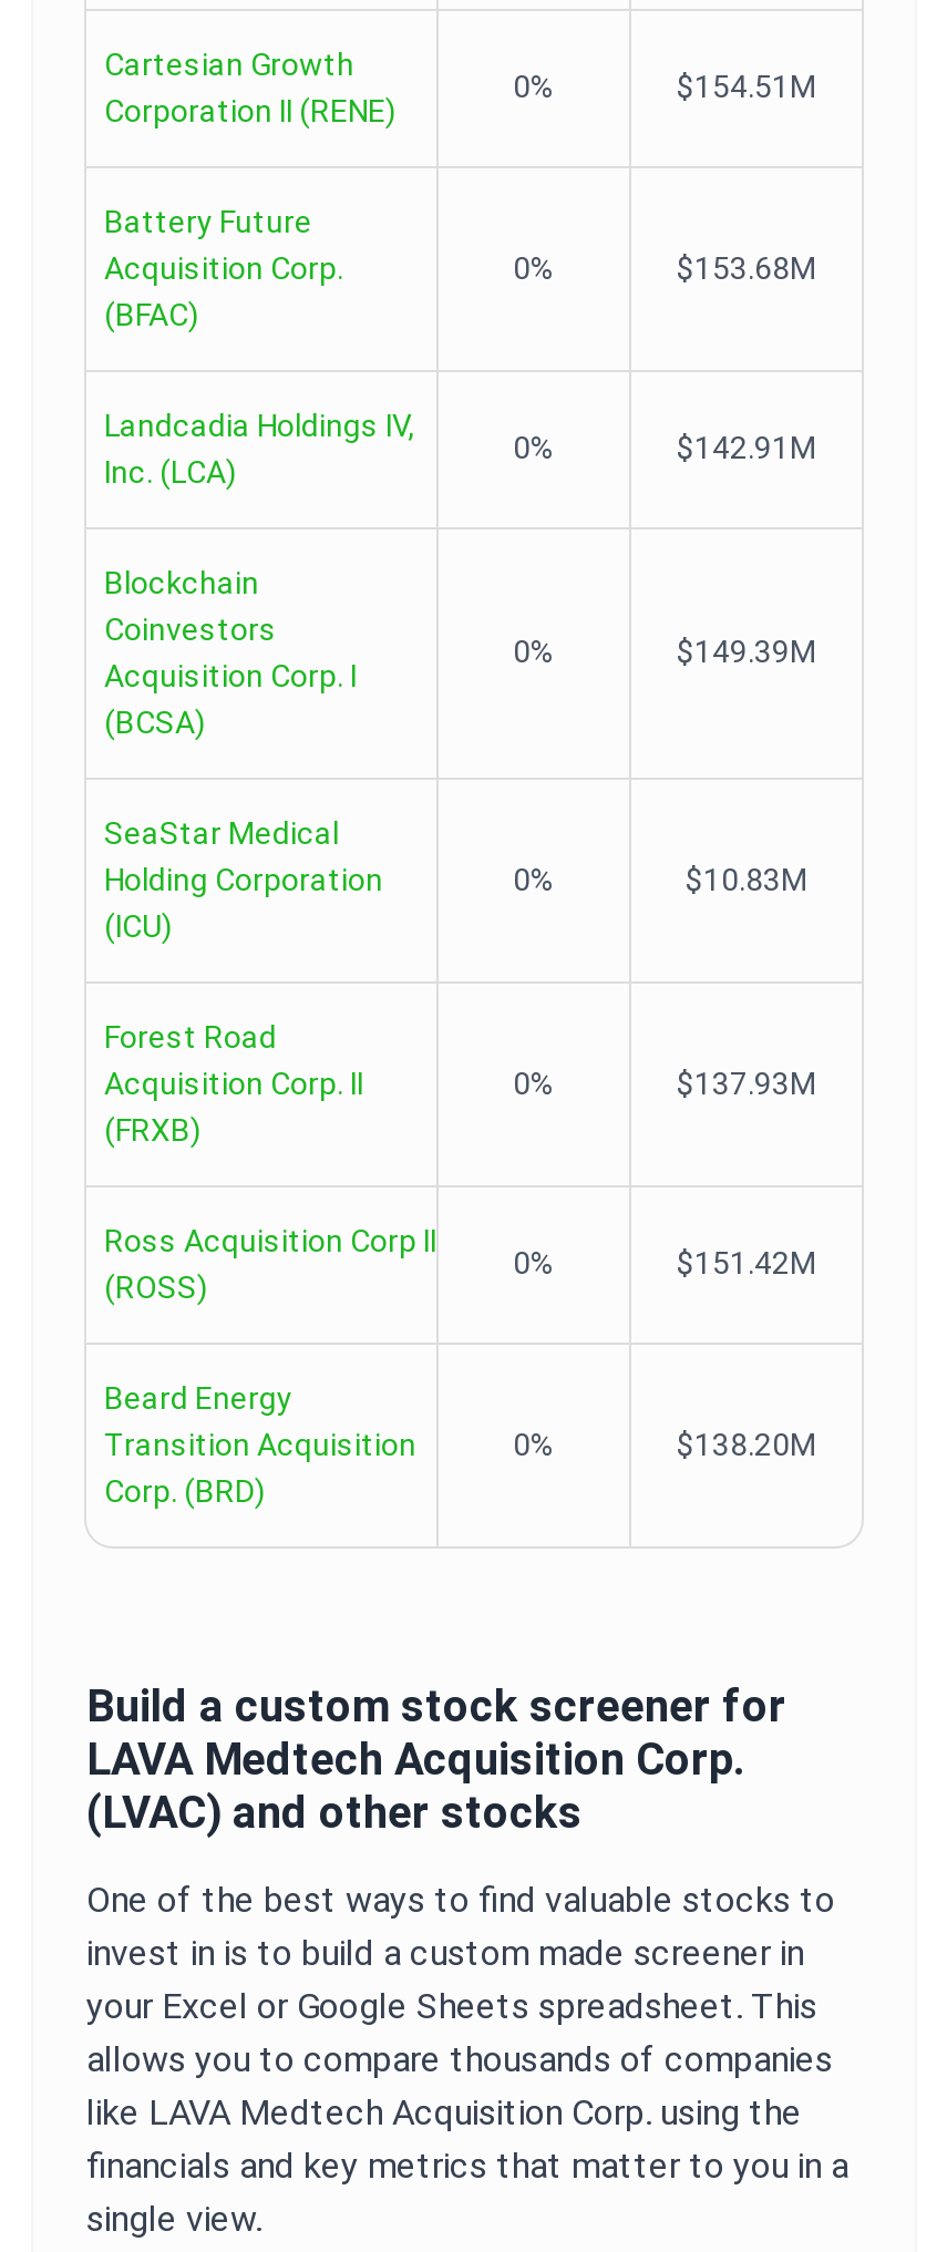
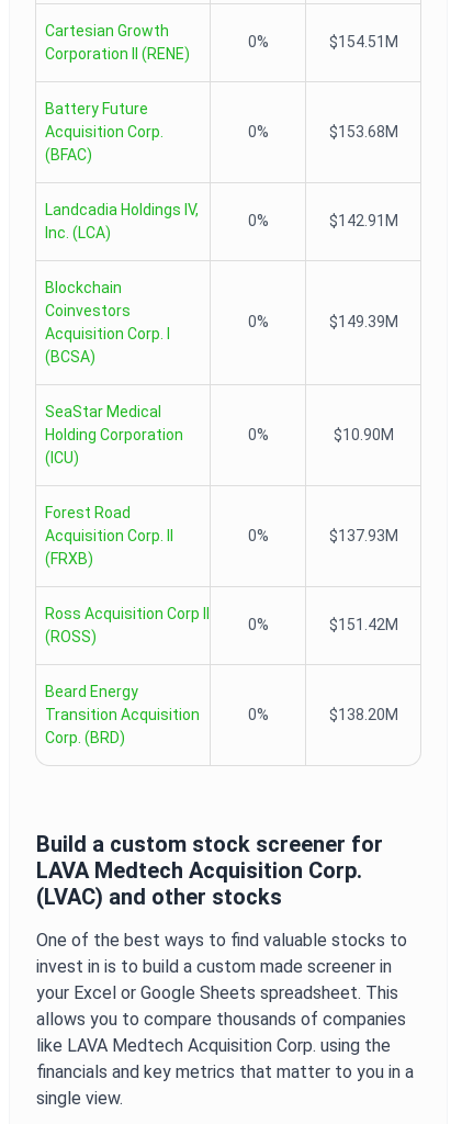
[686,862,807,897] $10.83M -> [333,426,393,443] $10.90M

